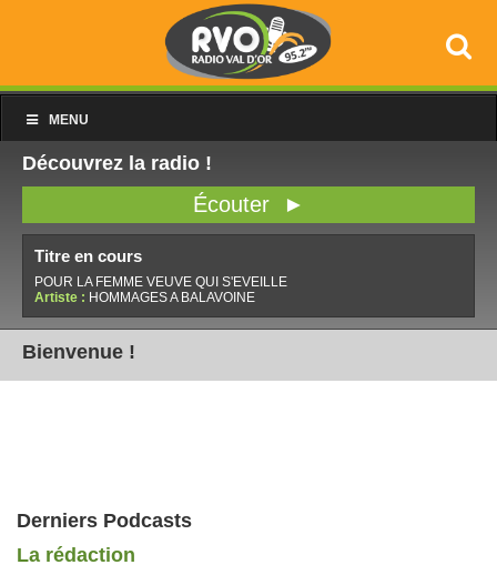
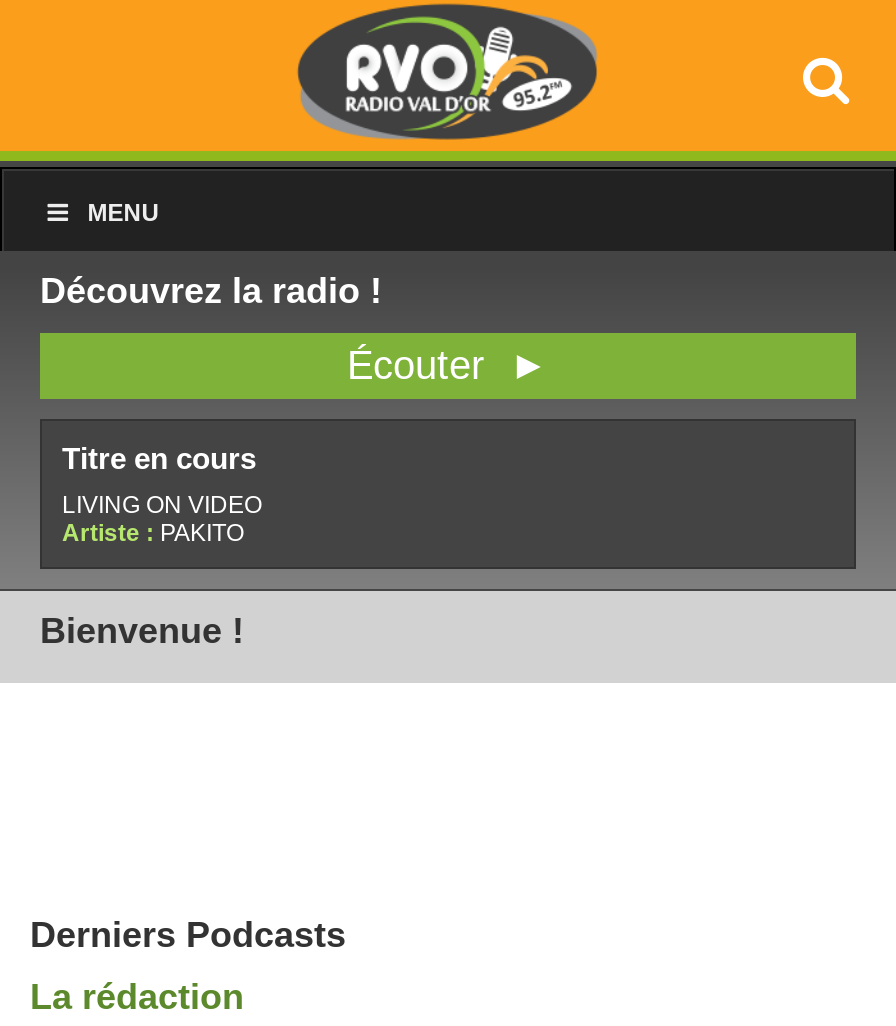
[34,274,287,305] POUR LA FEMME VEUVE QUI S'EVEILLE | Artiste : HOMMAGES A BALAVOINE -> [62,491,262,547] LIVING ON VIDEO | Artiste : PAKITO

